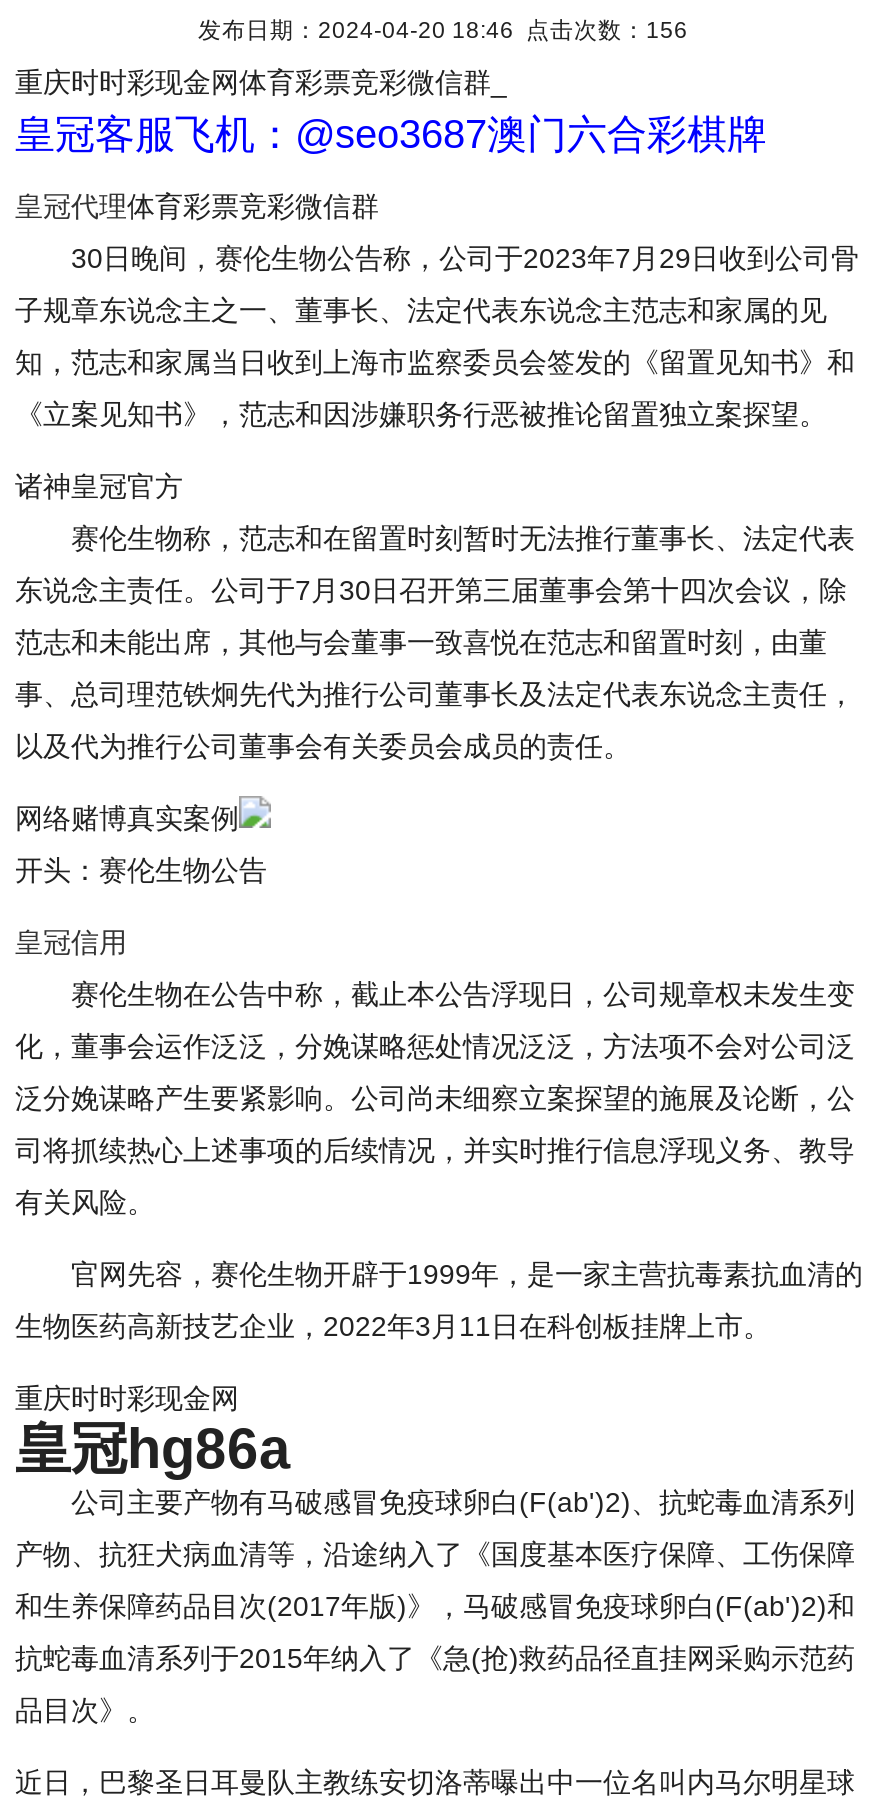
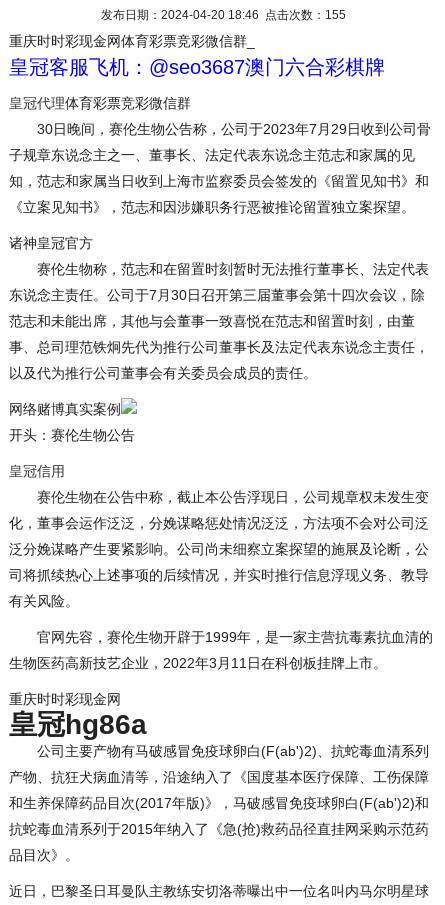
[198,16,688,42] 发布日期：2024-04-20 18:46 点击次数：156 -> [100,8,345,21] 发布日期：2024-04-20 18:46 点击次数：155

